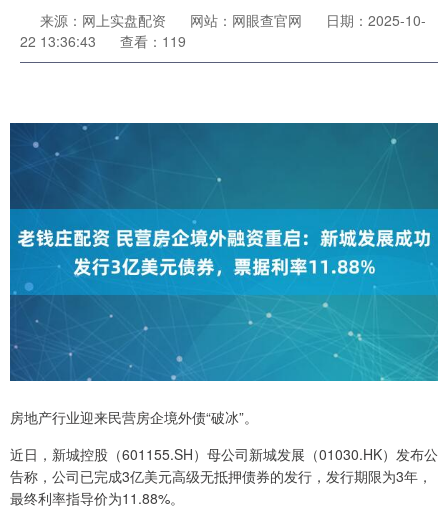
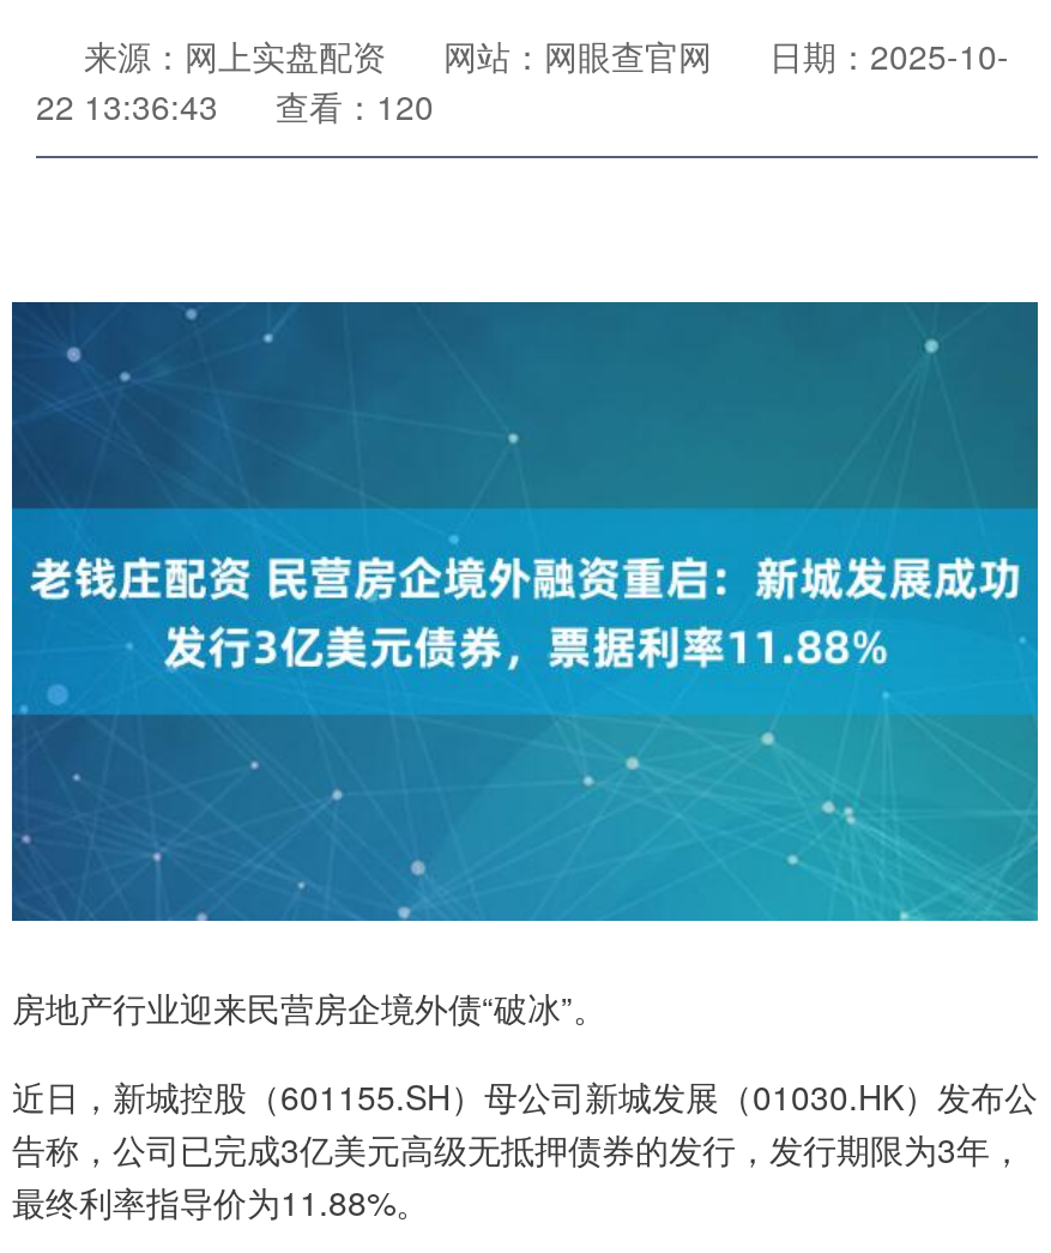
[20,31,186,51] 22 13:36:43 查看：119 -> [36,82,434,129] 22 13:36:43 查看：120

